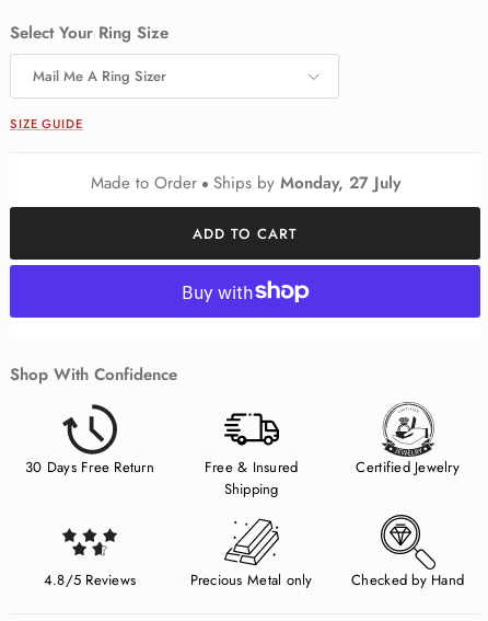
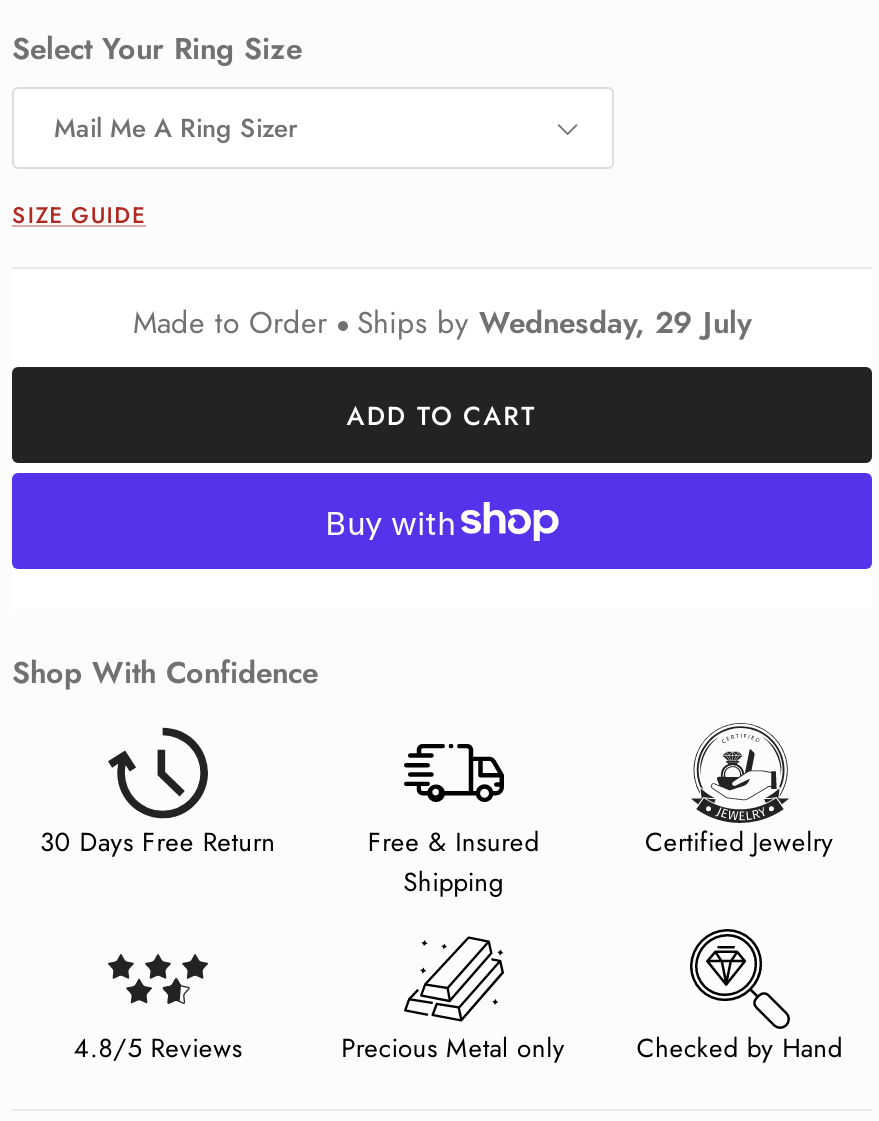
[90,171,400,195] Made to Order Ships by Monday, 27 July -> [133,302,751,346] Made to Order Ships by Wednesday, 29 July

